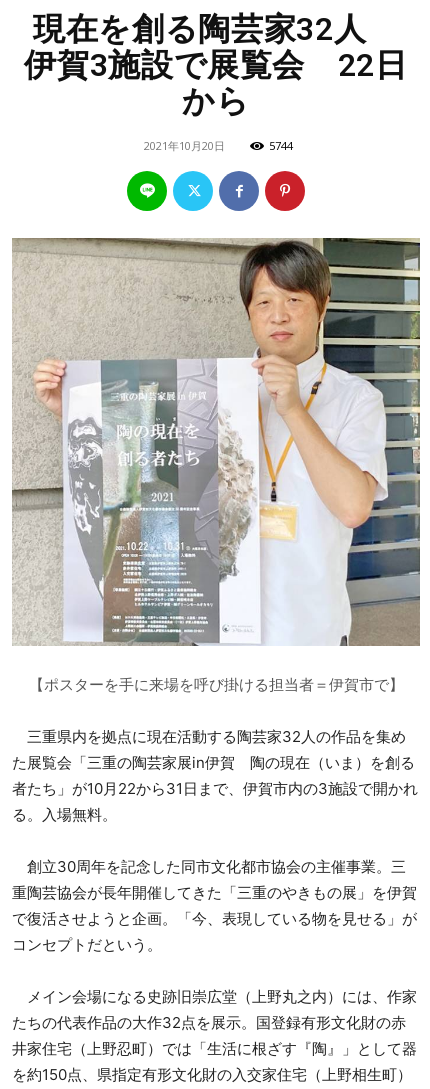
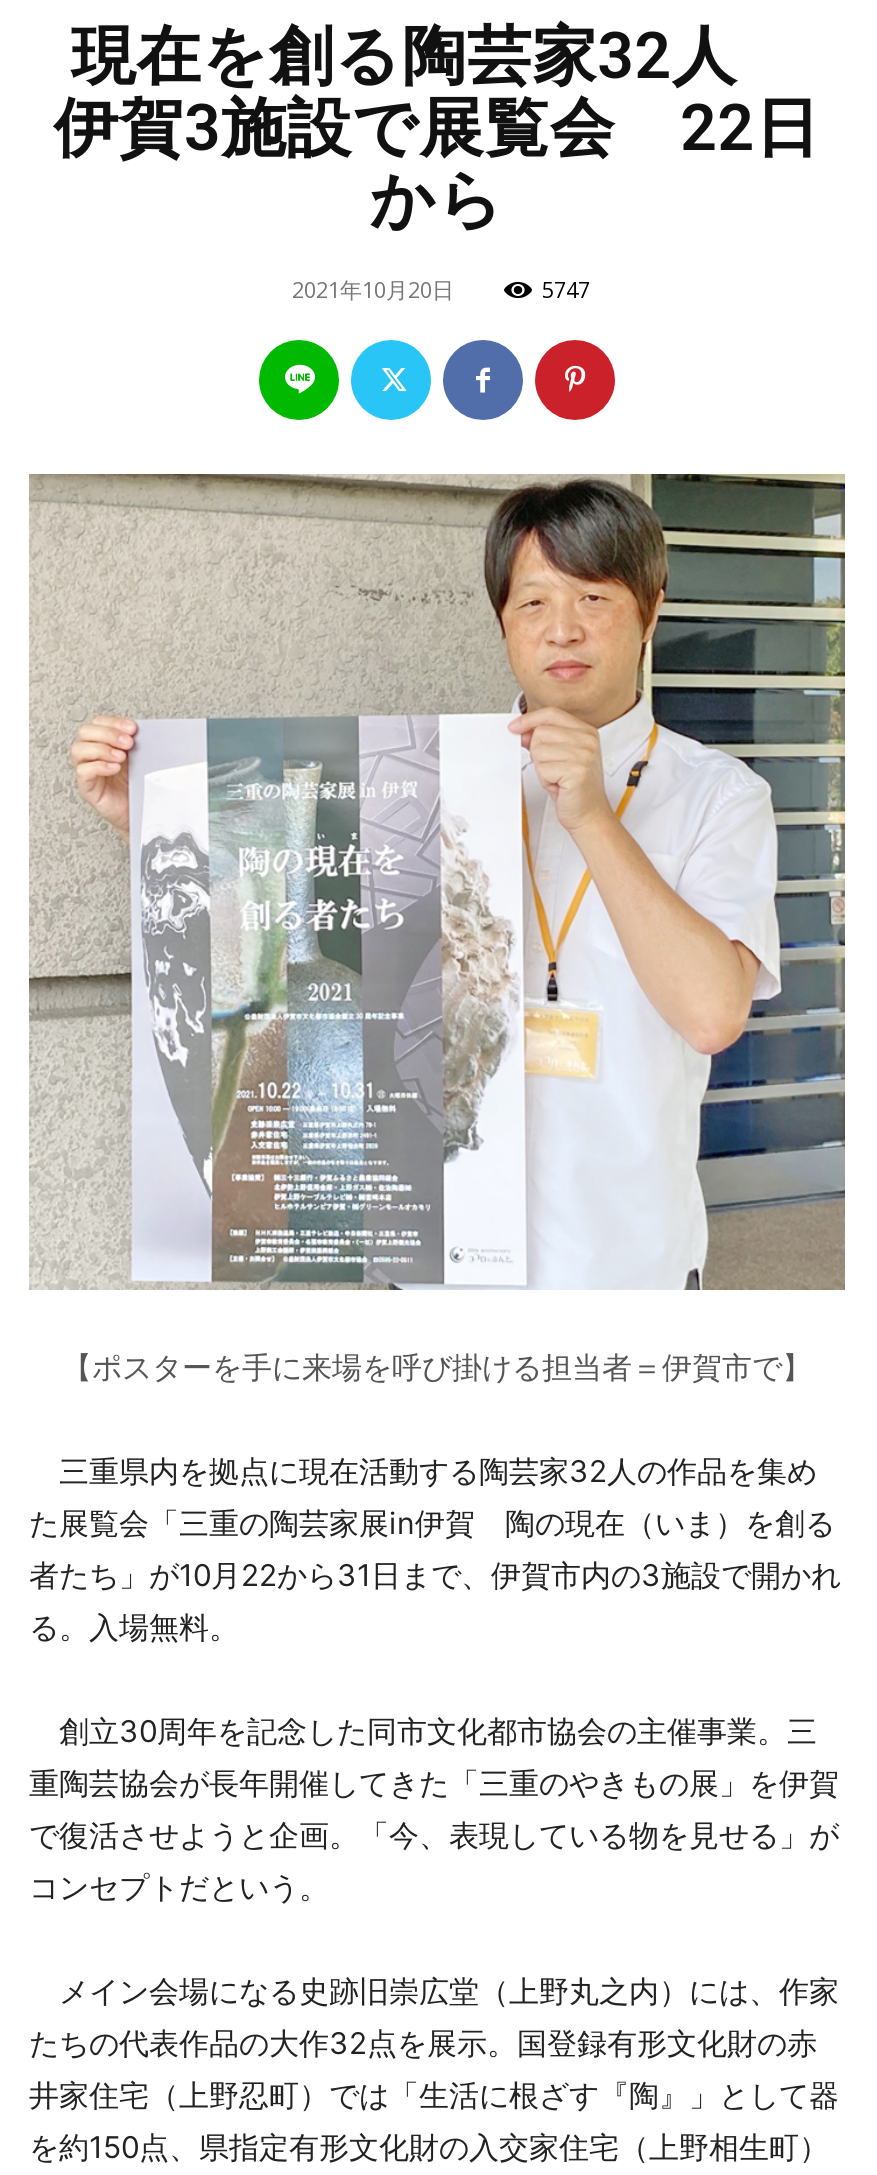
[268,138,292,153] 5744 -> [542,274,590,304] 5747

